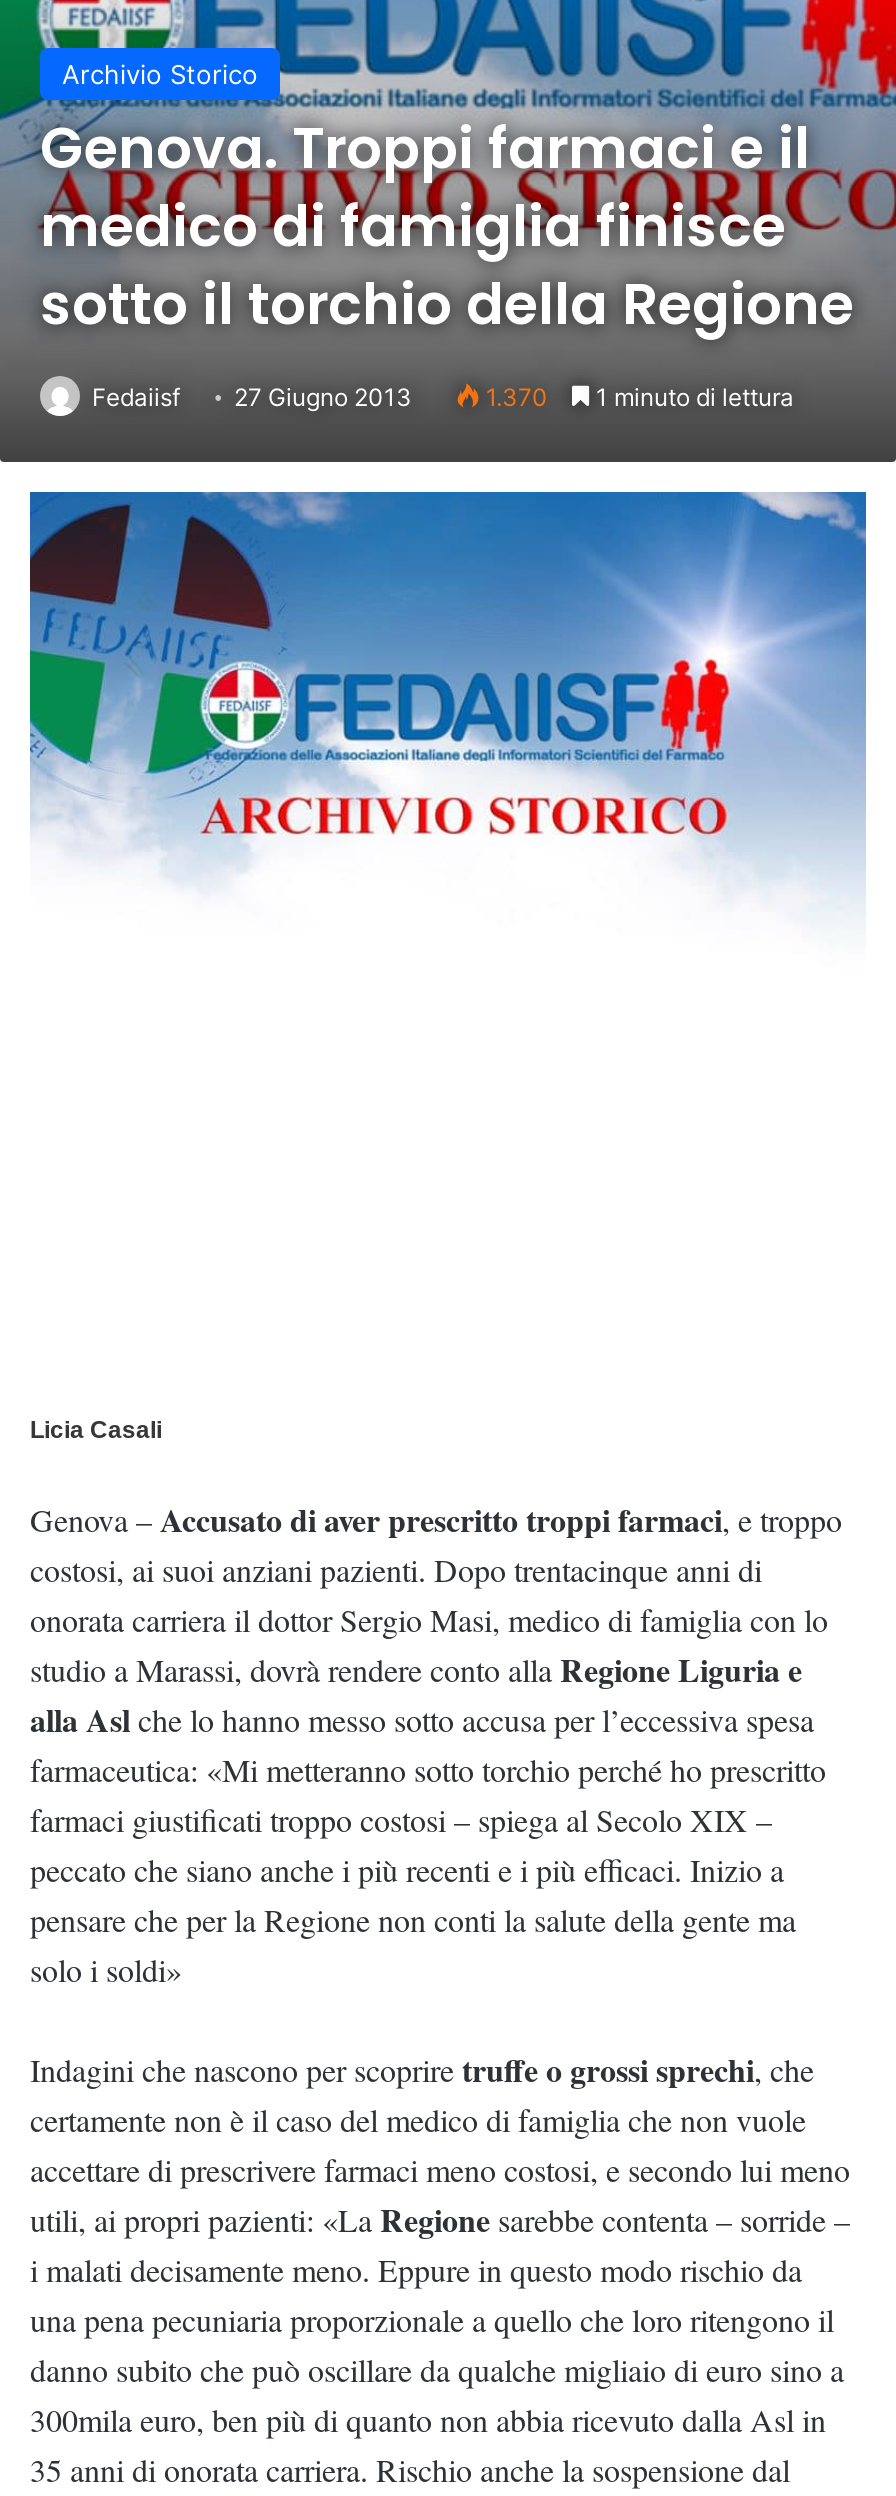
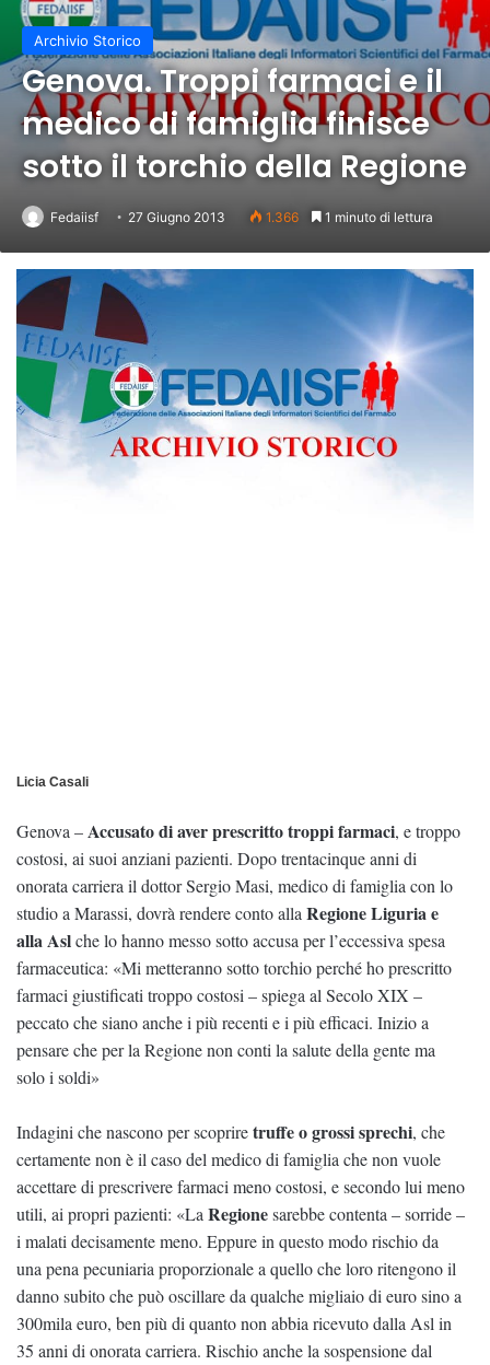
[480,383,794,413] 1.370 1 minuto di lettura -> [262,209,433,226] 1.366 1 minuto di lettura

